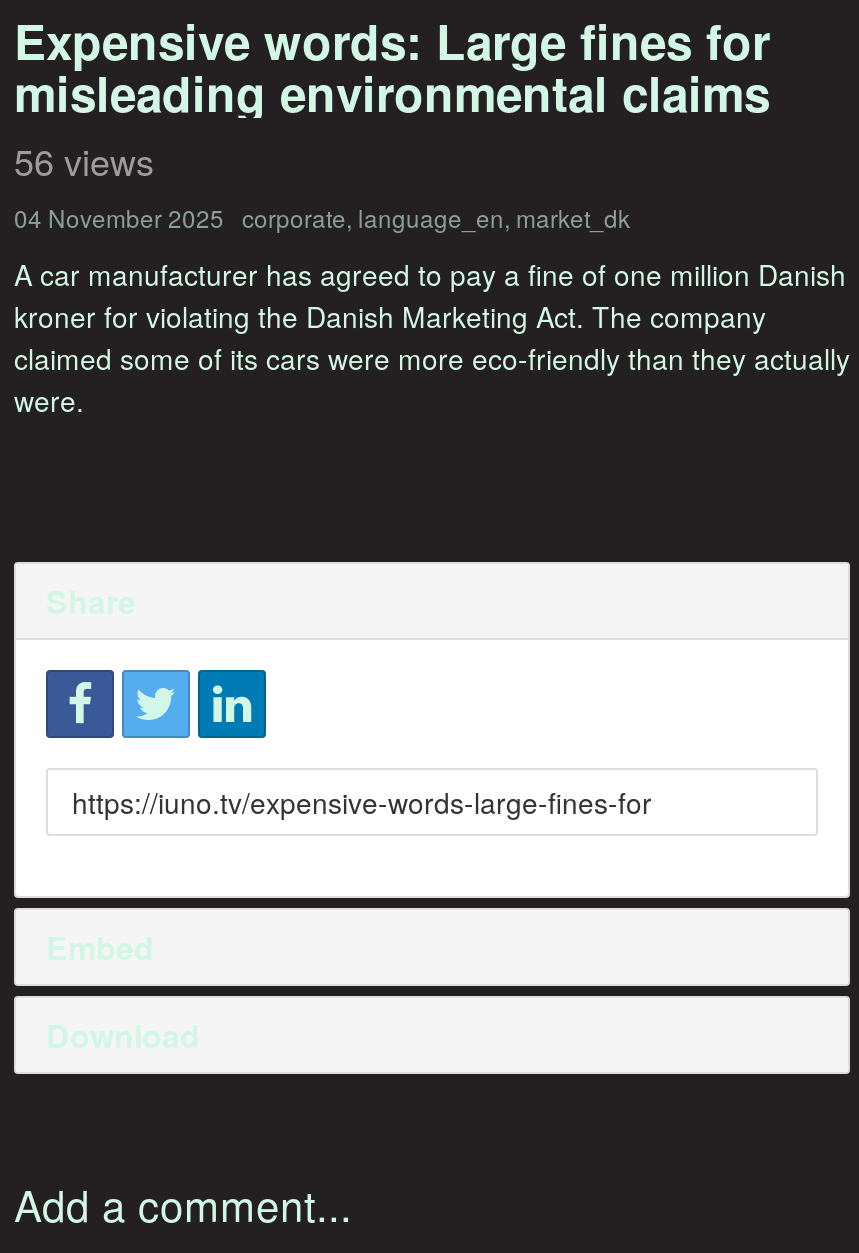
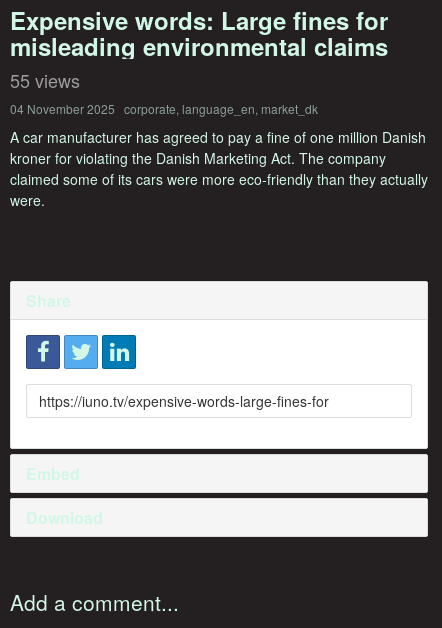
[14,134,154,186] 56 views -> [10,67,80,93] 55 views

